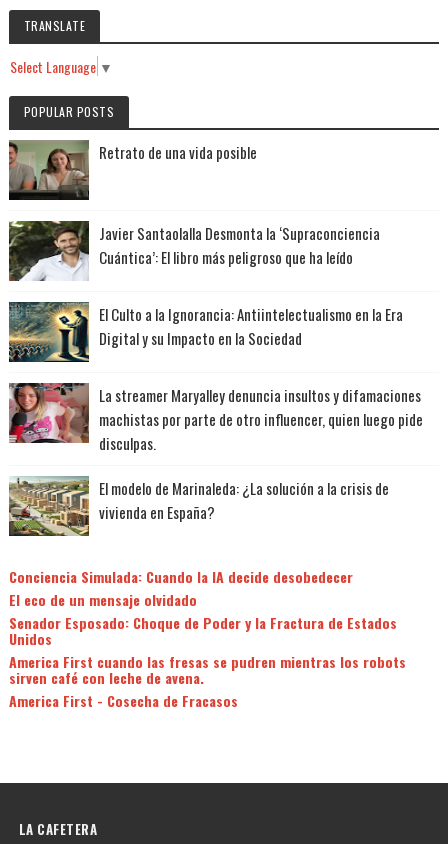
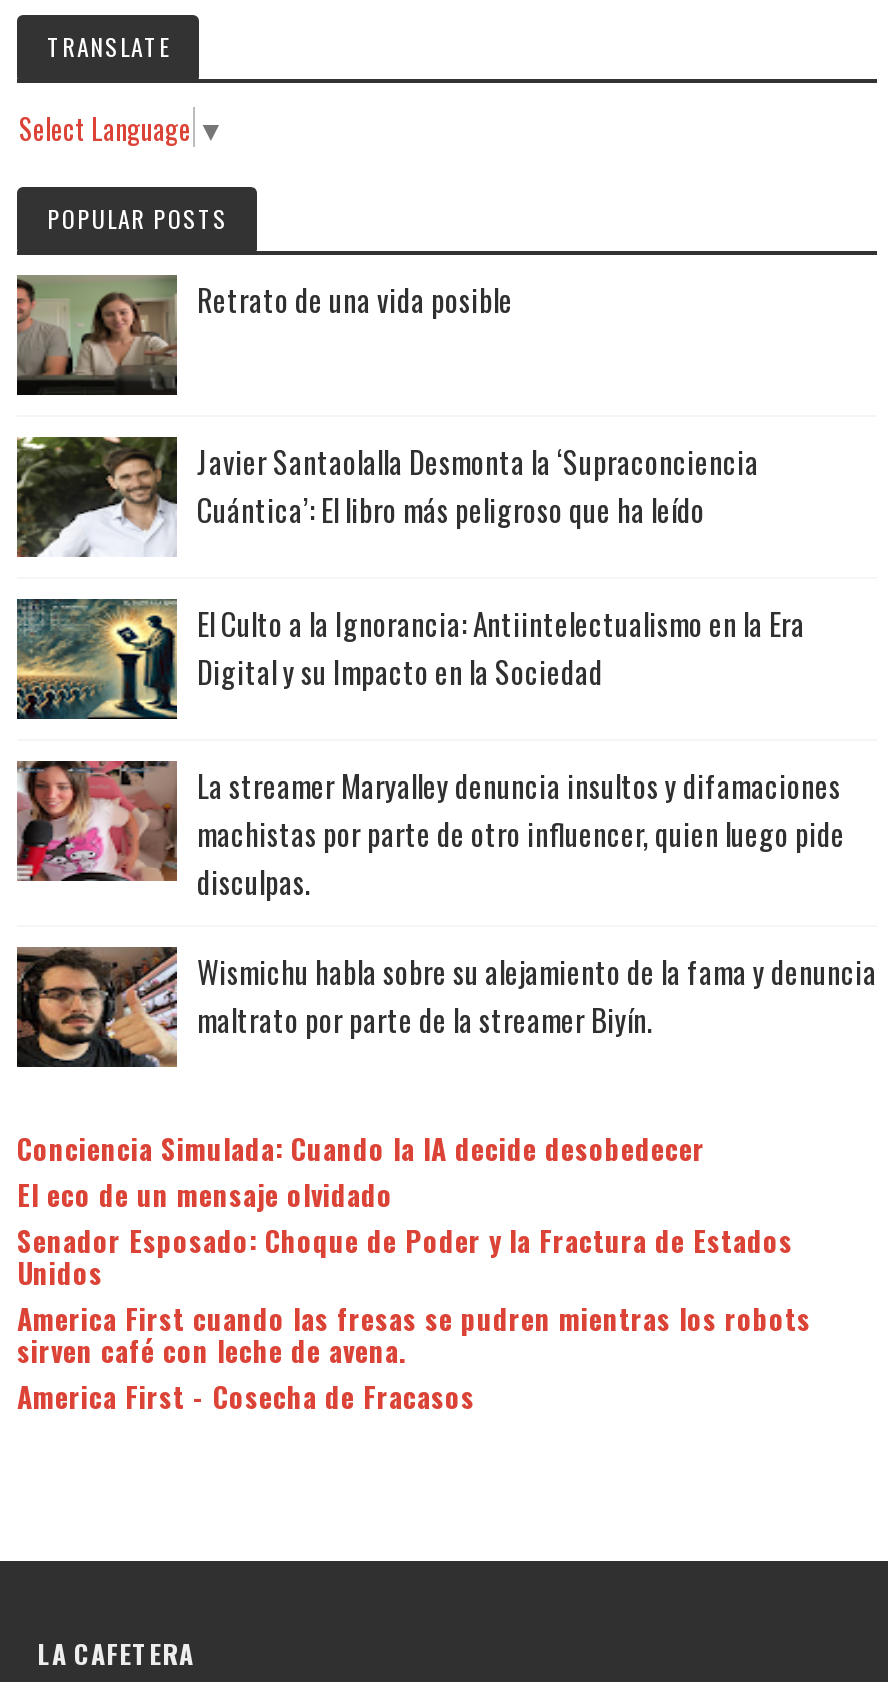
[8,476,389,537] [image] | El modelo de Marinaleda: ¿La solución a la crisis de | vivienda en España? -> [15,945,877,1069] [image] | Wismichu habla sobre su alejamiento de la fama y denuncia | maltrato por parte de la streamer Biyín.

